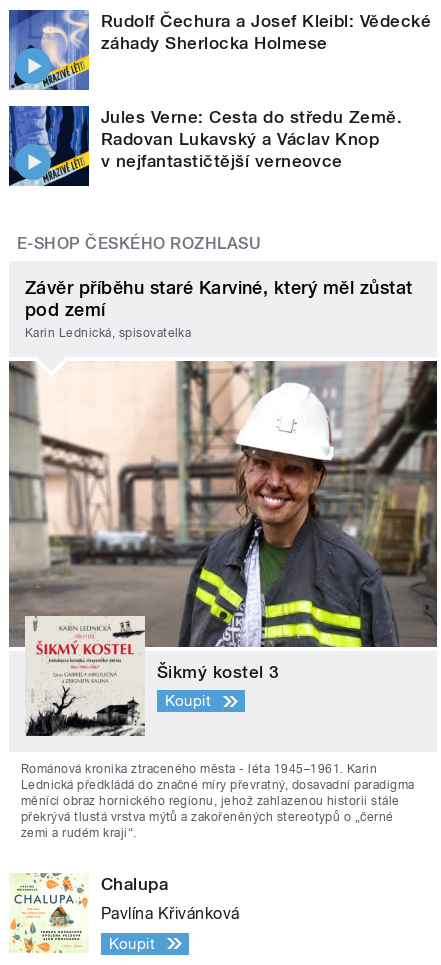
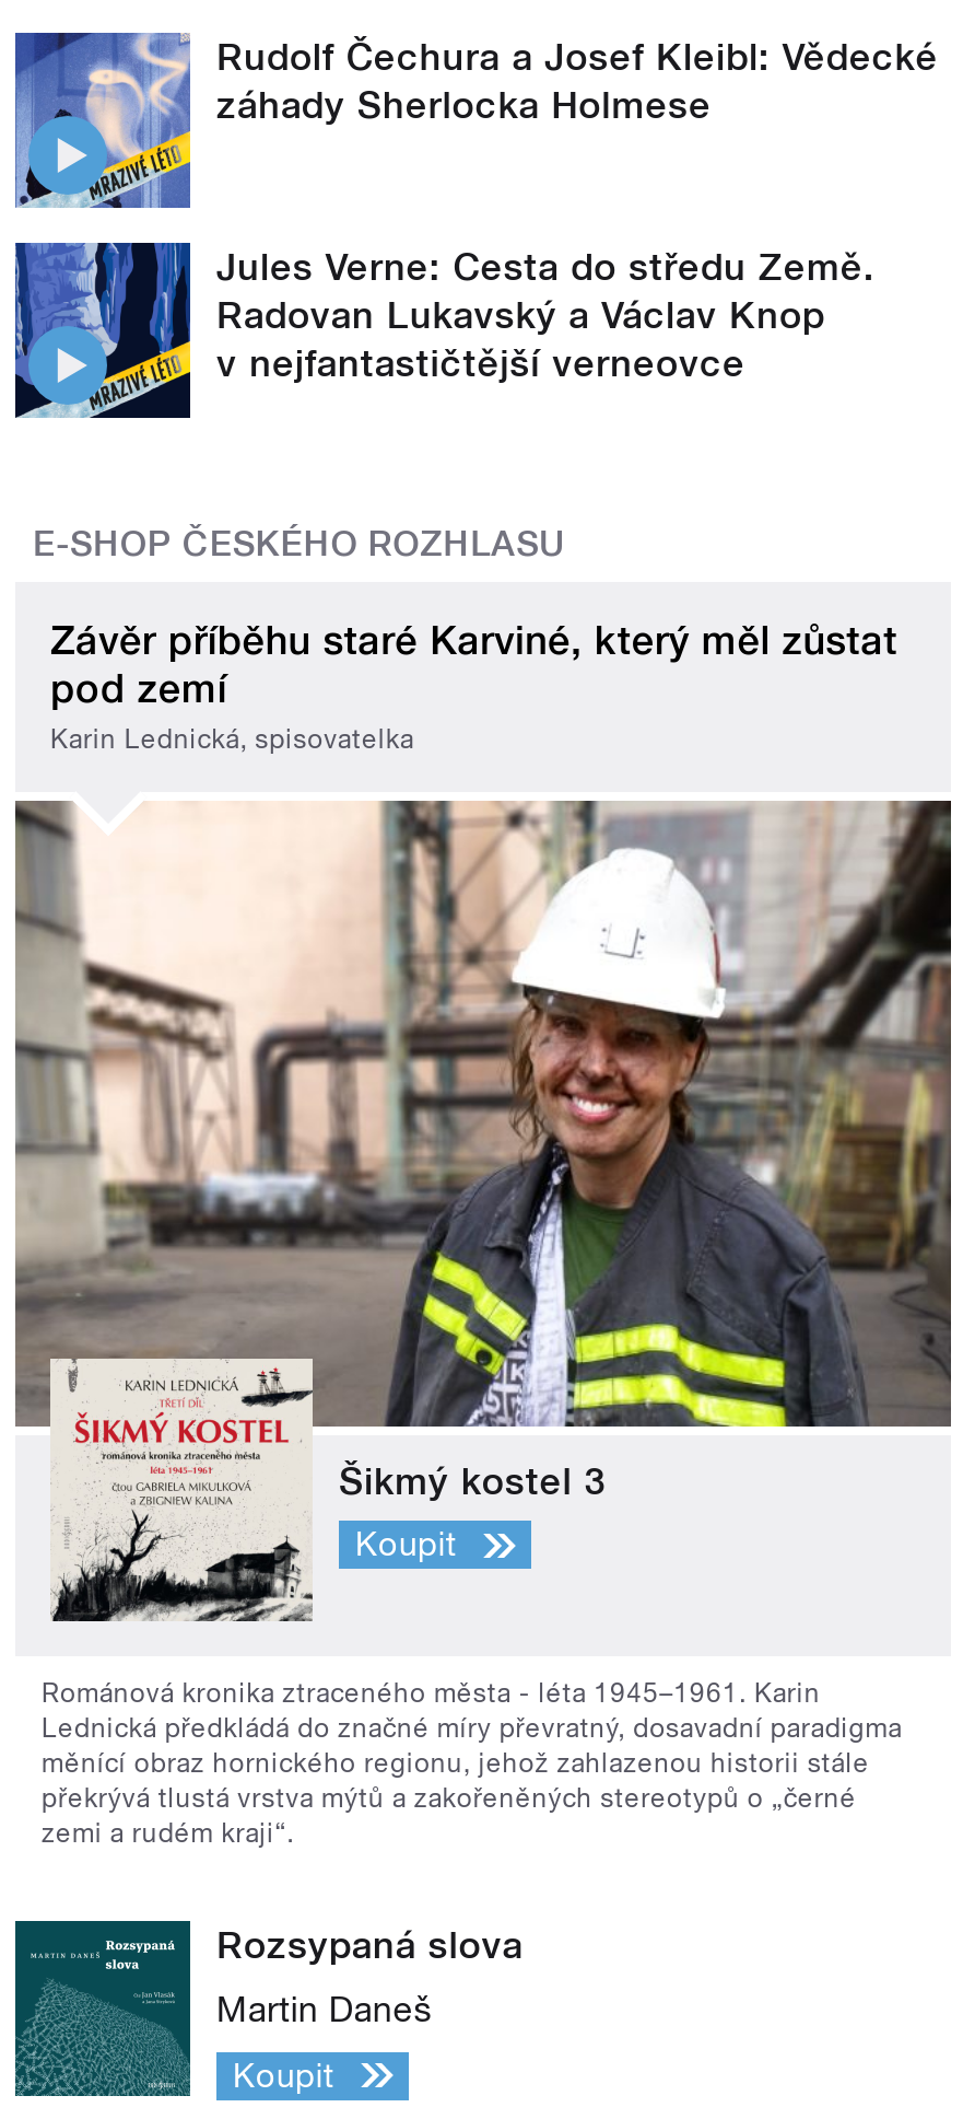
[9,872,168,954] [image] | Chalupa -> [13,1919,523,2098] [image] | Rozsypaná slova
[101,904,240,923] Pavlína Křivánková -> [216,1989,432,2030] Martin Daneš

